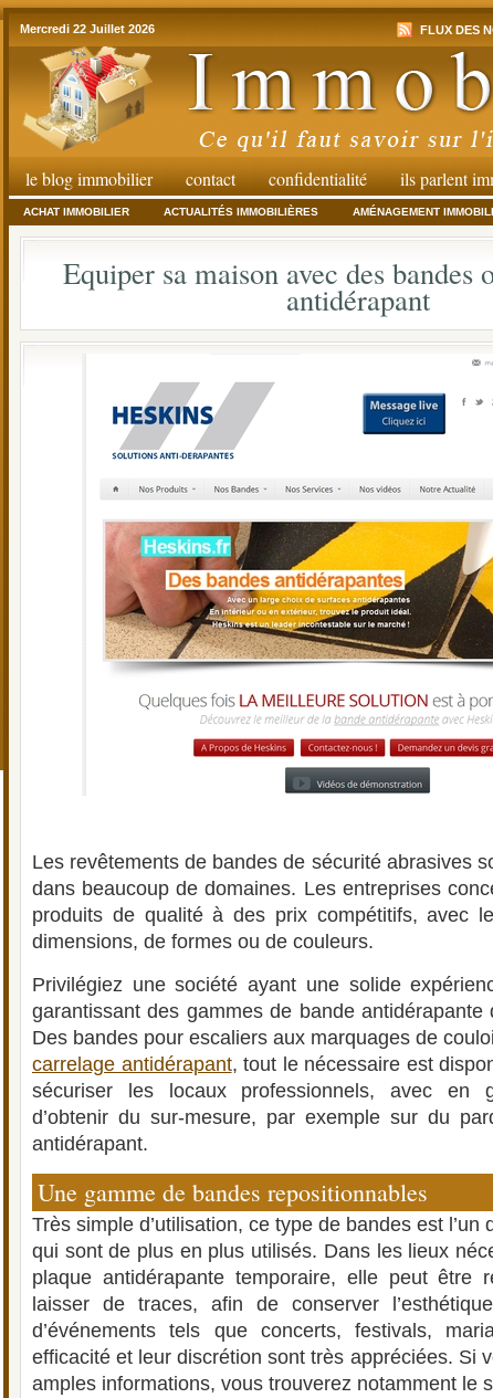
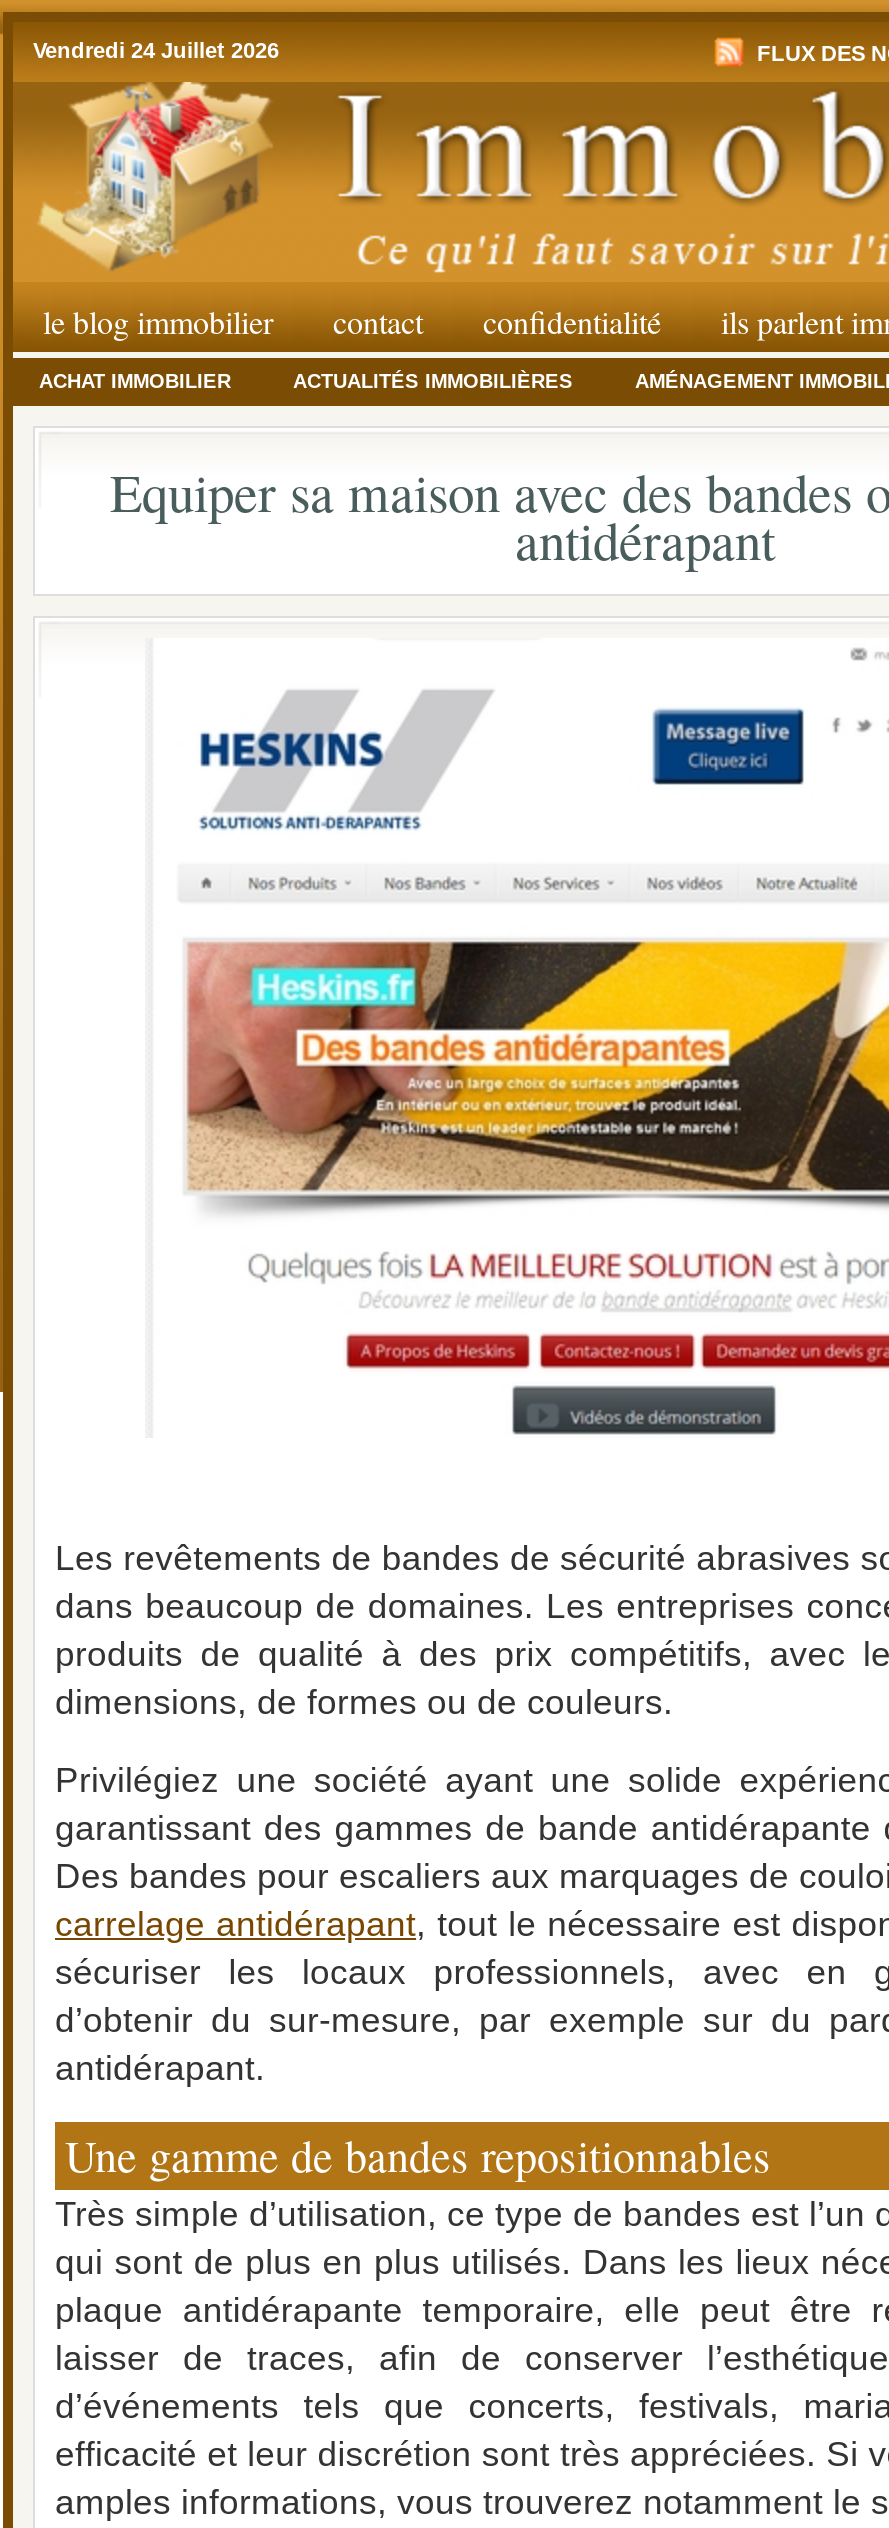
[20,22,155,35] Mercredi 22 Juillet 2026 -> [33,38,279,62] Vendredi 24 Juillet 2026

